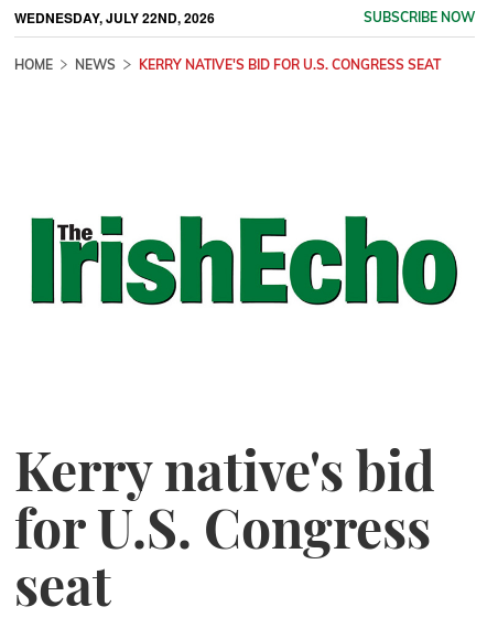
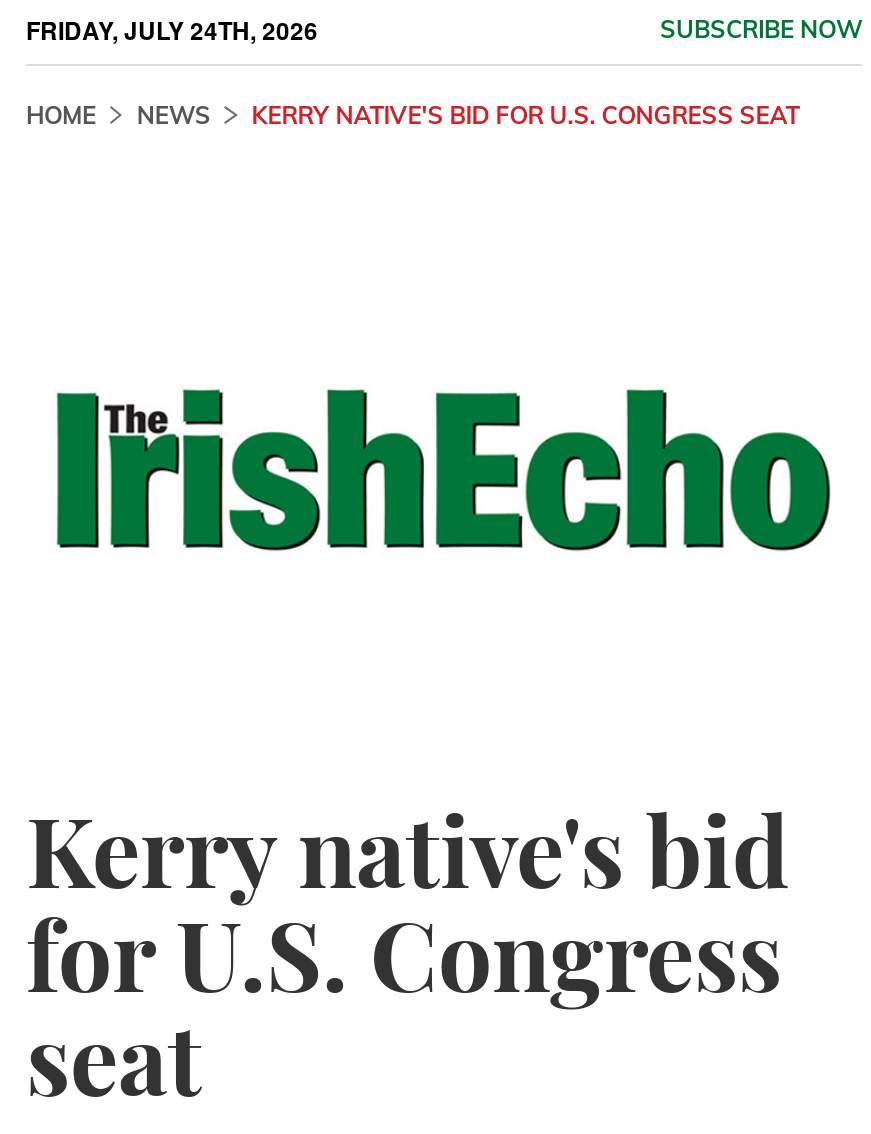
[14,8,215,27] WEDNESDAY, JULY 22ND, 2026 -> [26,12,318,48] FRIDAY, JULY 24TH, 2026

